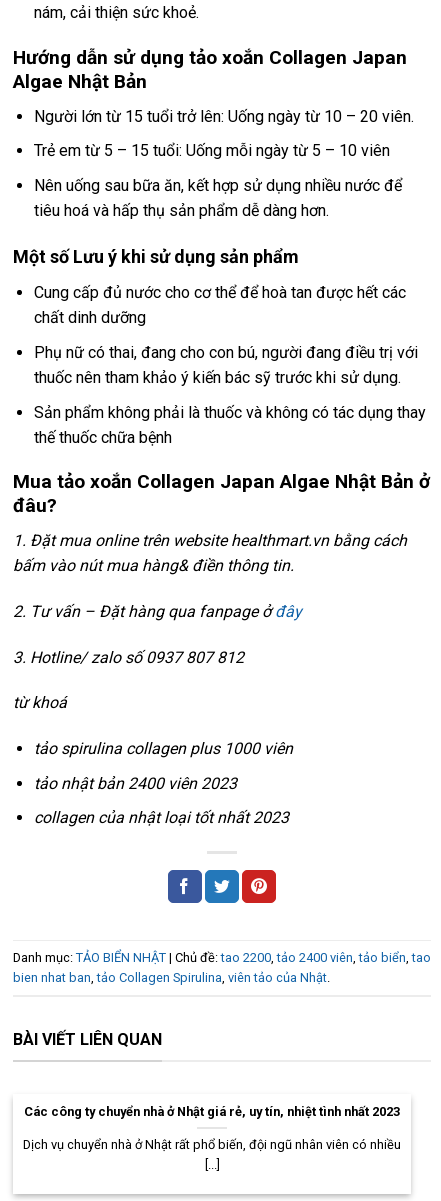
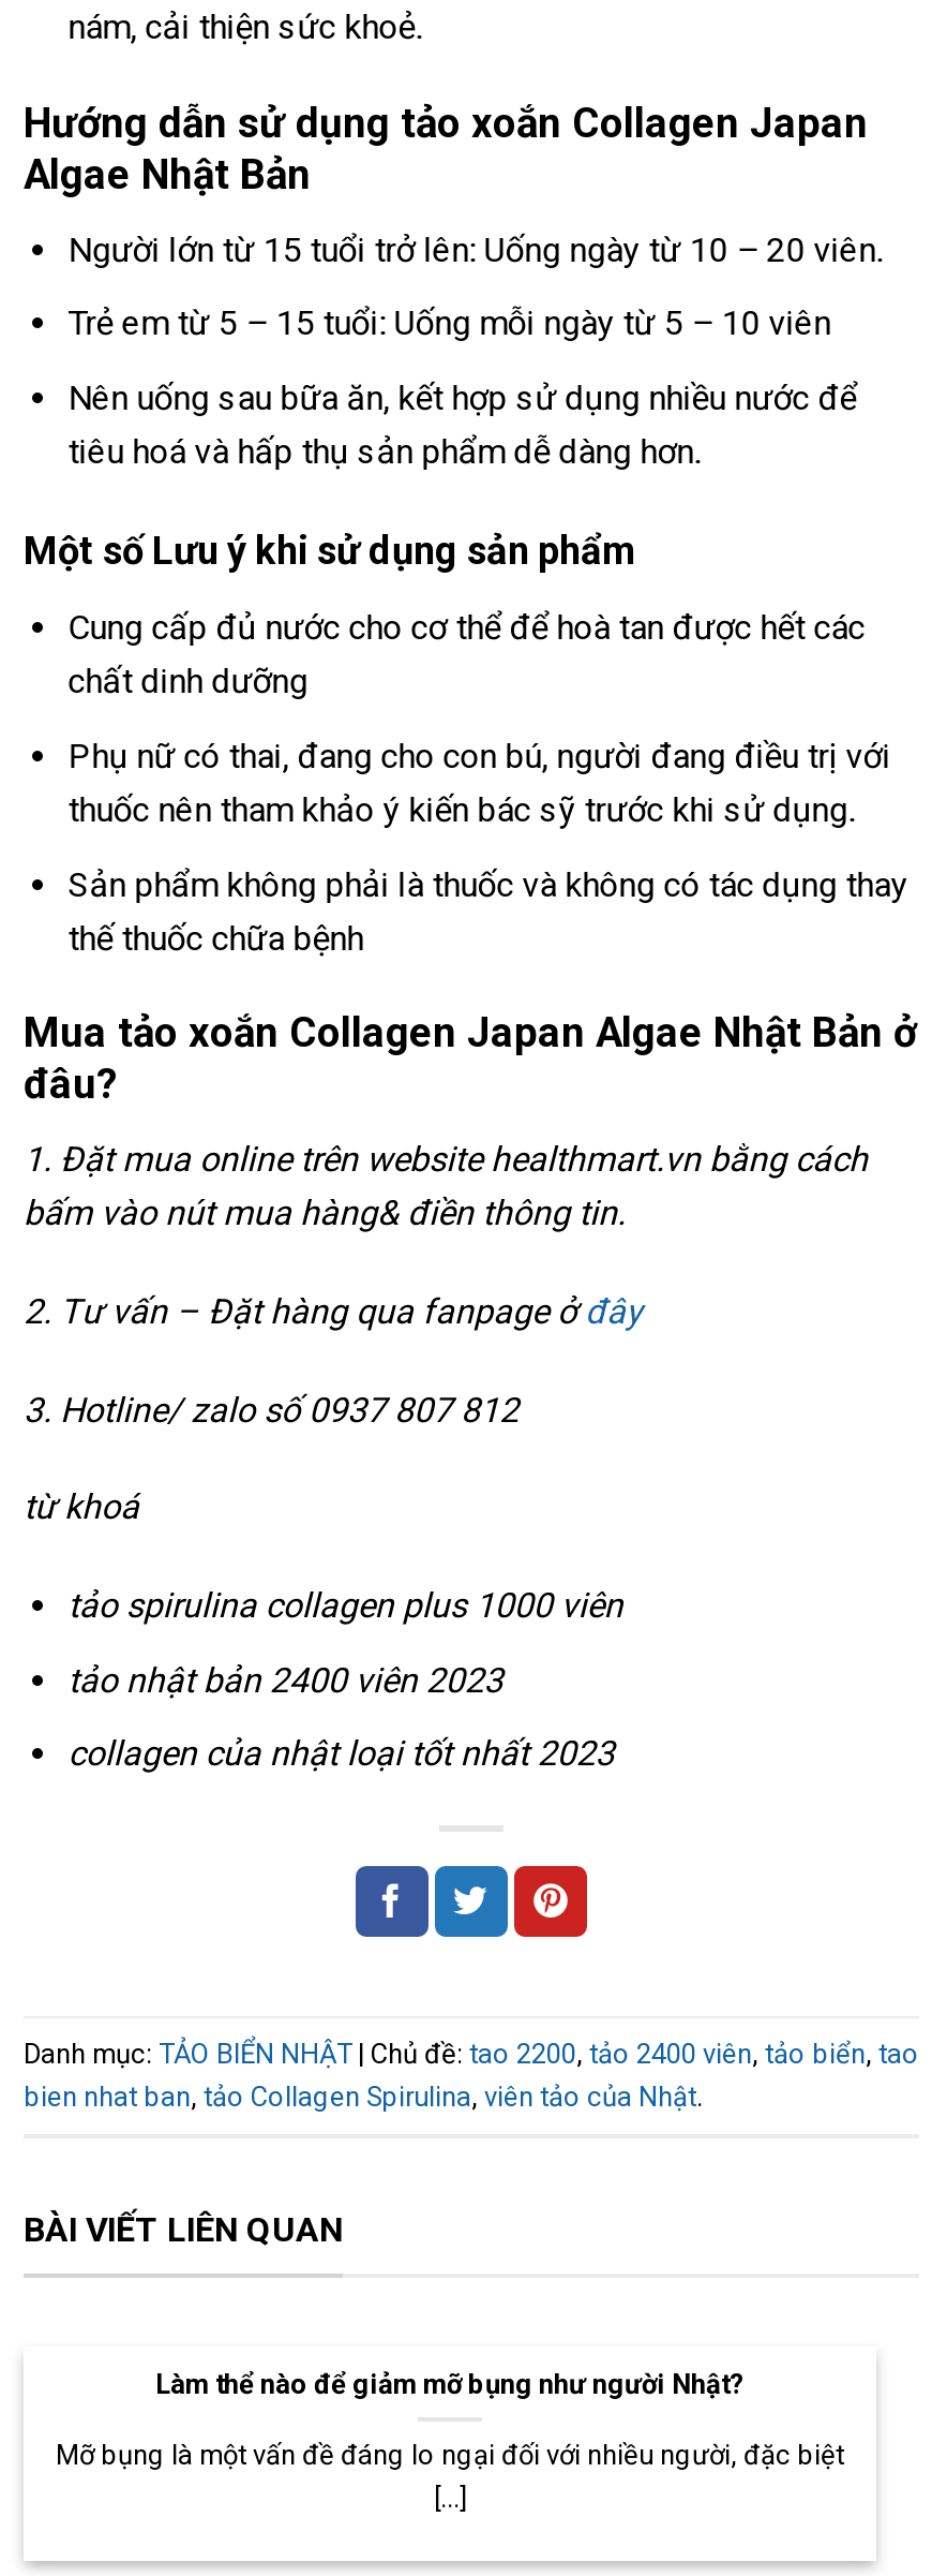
[24,1104,400,1119] Các công ty chuyển nhà ở Nhật giá rẻ, uy tín, nhiệt tình nhất 2023 -> [155,2368,745,2401] Làm thể nào để giảm mỡ bụng như người Nhật?
[23,1137,401,1152] Dịch vụ chuyển nhà ở Nhật rất phổ biến, đội ngũ nhân viên có nhiều -> [56,2439,844,2471] Mỡ bụng là một vấn đề đáng lo ngại đối với nhiều người, đặc biệt

